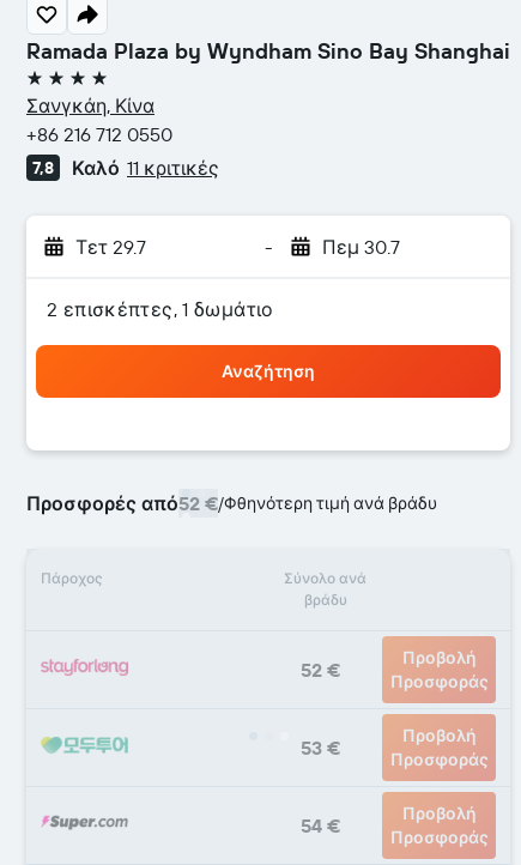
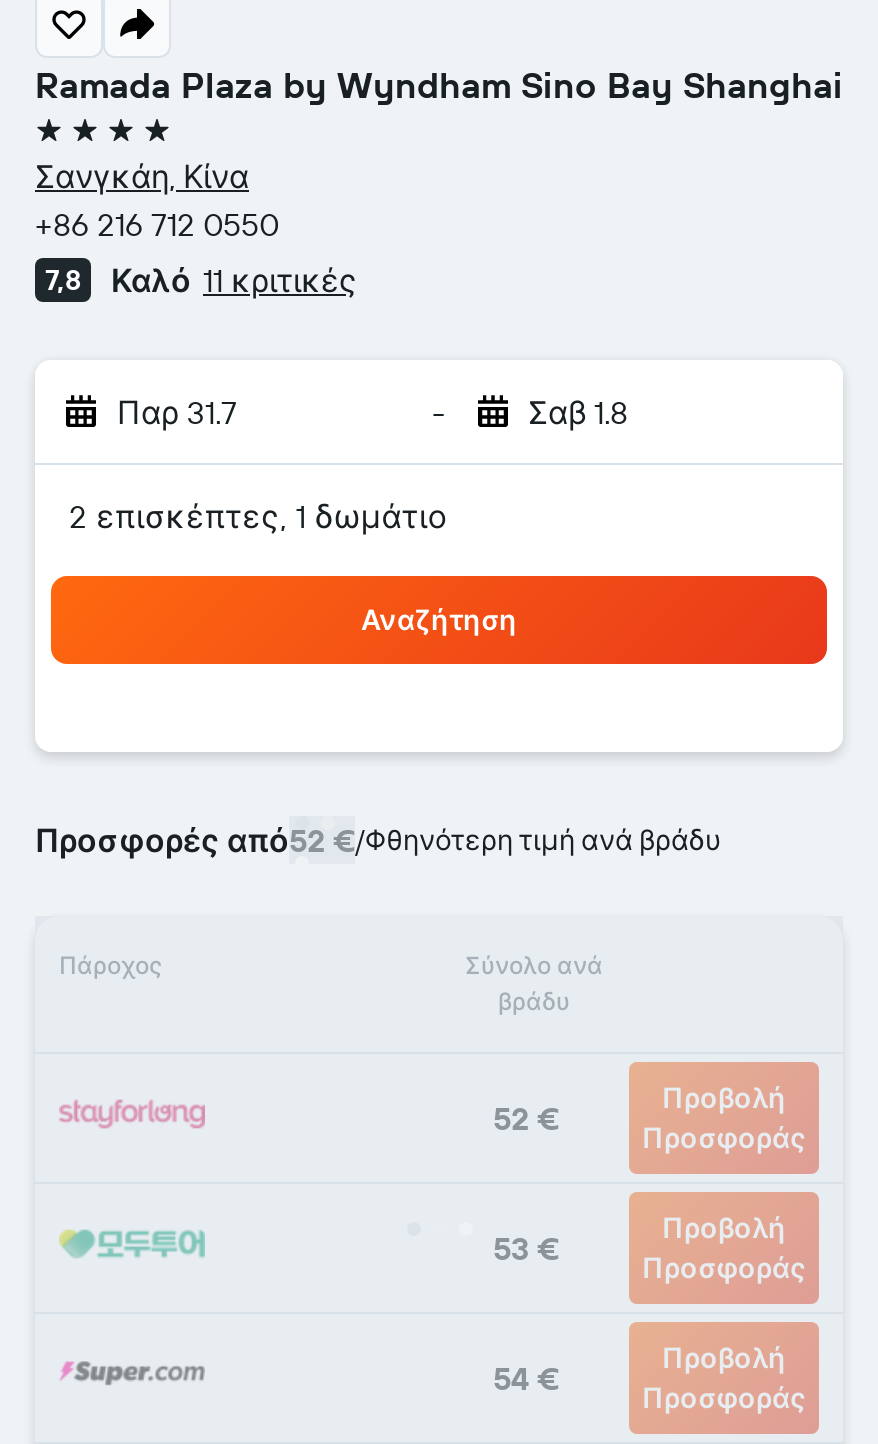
[75,235,146,259] Τετ 29.7 -> [117,392,237,432] Παρ 31.7
[322,235,399,259] Πεμ 30.7 -> [528,392,628,432] Σαβ 1.8

